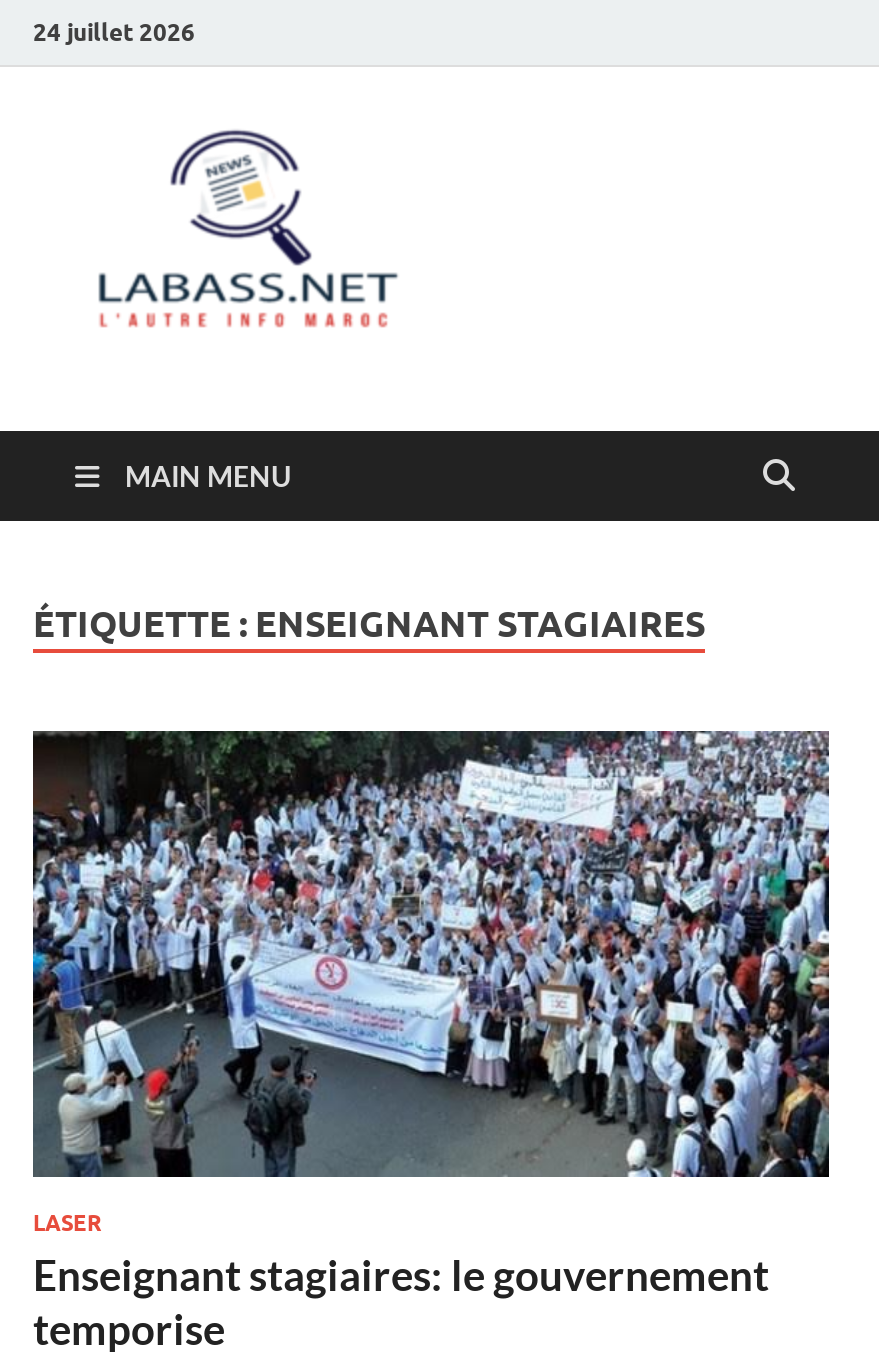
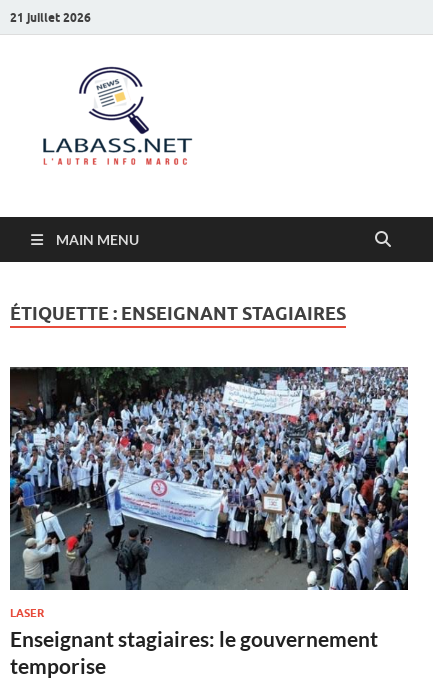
[33,16,195,46] 24 juillet 2026 -> [10,9,91,24] 21 juillet 2026

